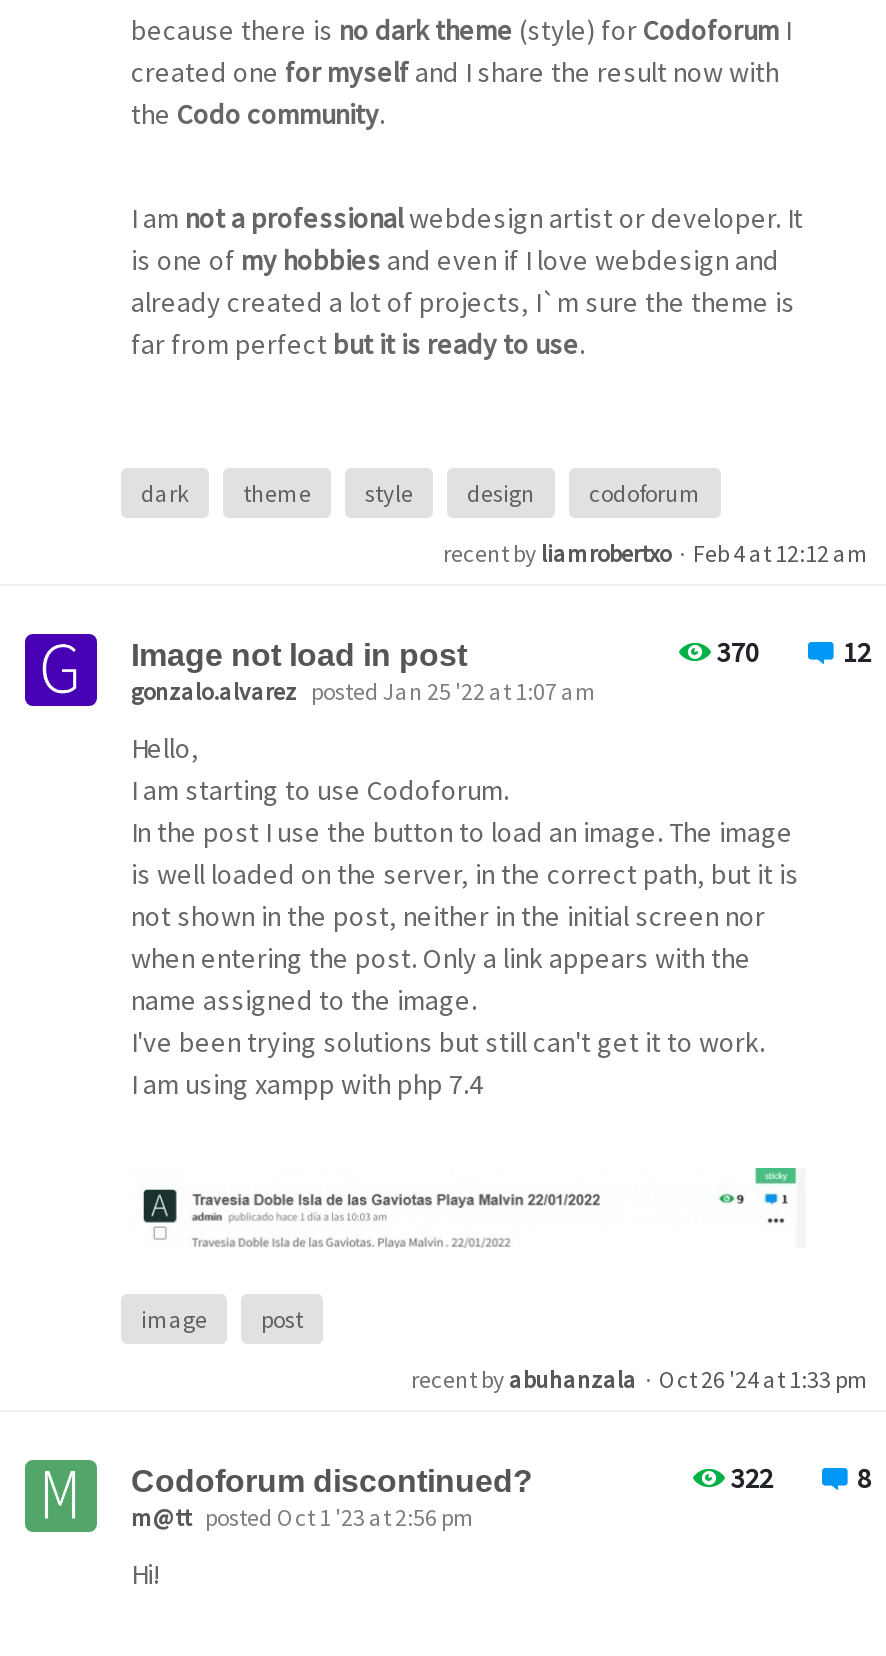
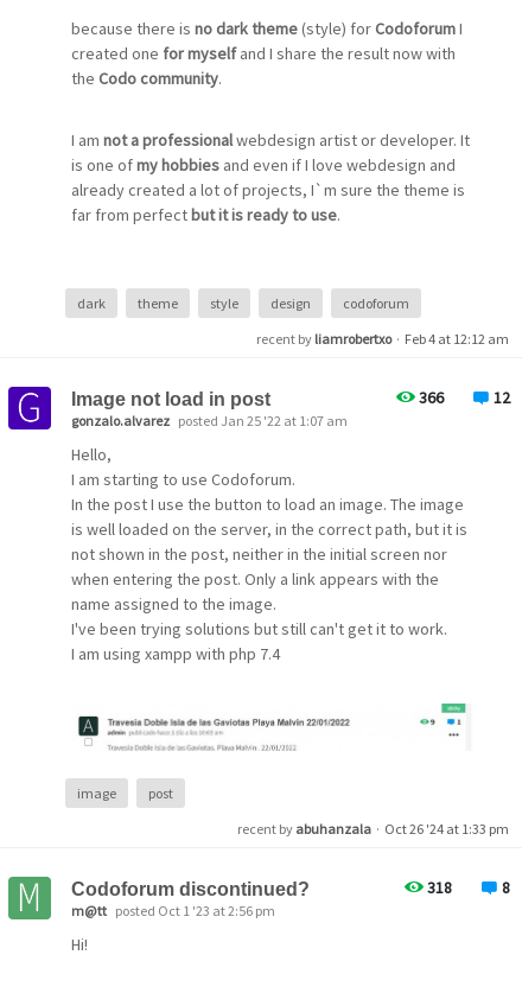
[717,634,759,670] 370 -> [419,387,444,408] 366
[731,1460,773,1496] 322 -> [427,877,452,898] 318

